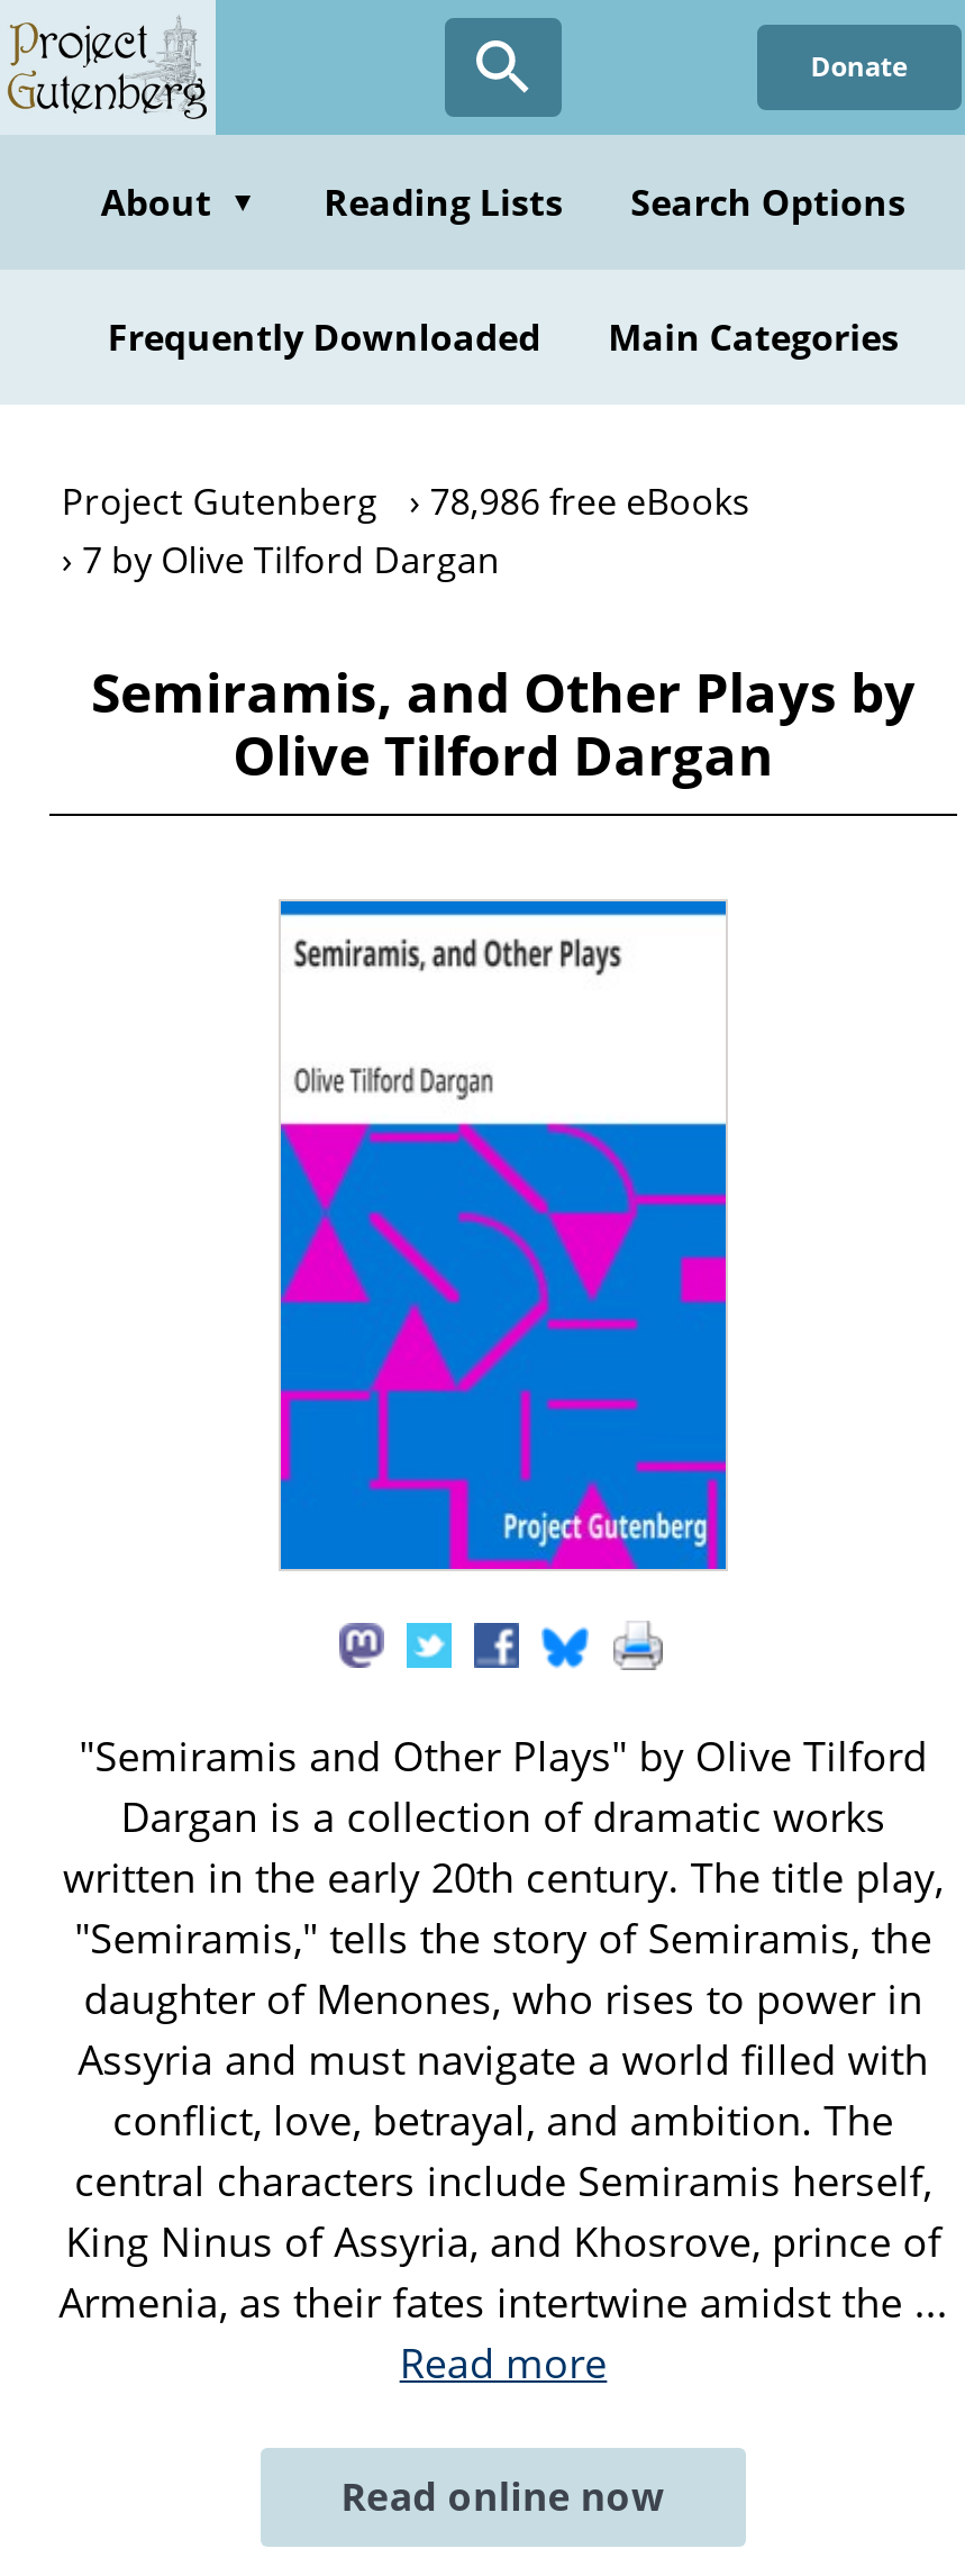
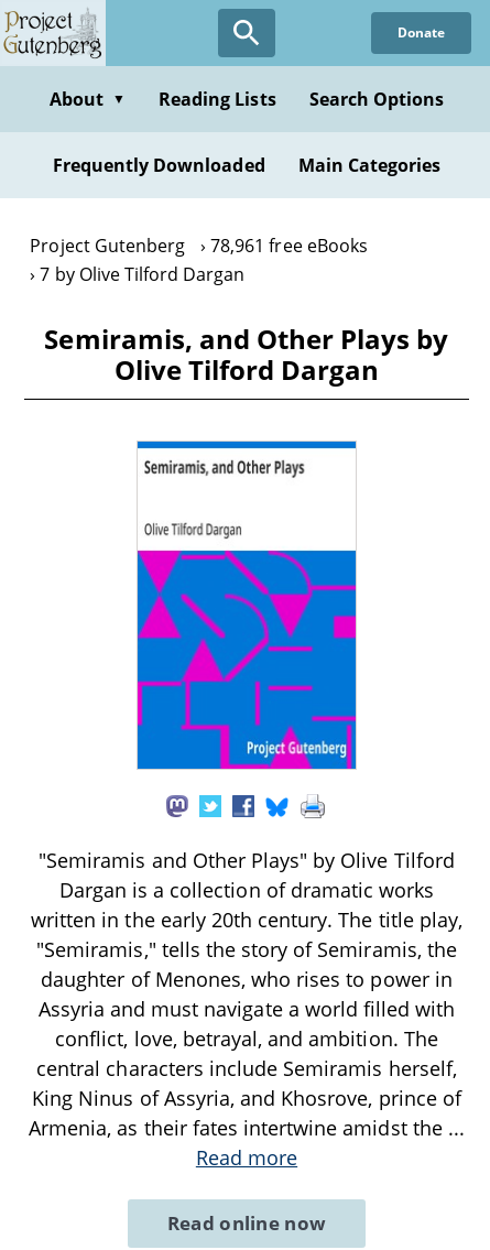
[62,477,750,526] Project Gutenberg 78,986 free eBooks -> [30,233,368,258] Project Gutenberg 78,961 free eBooks

